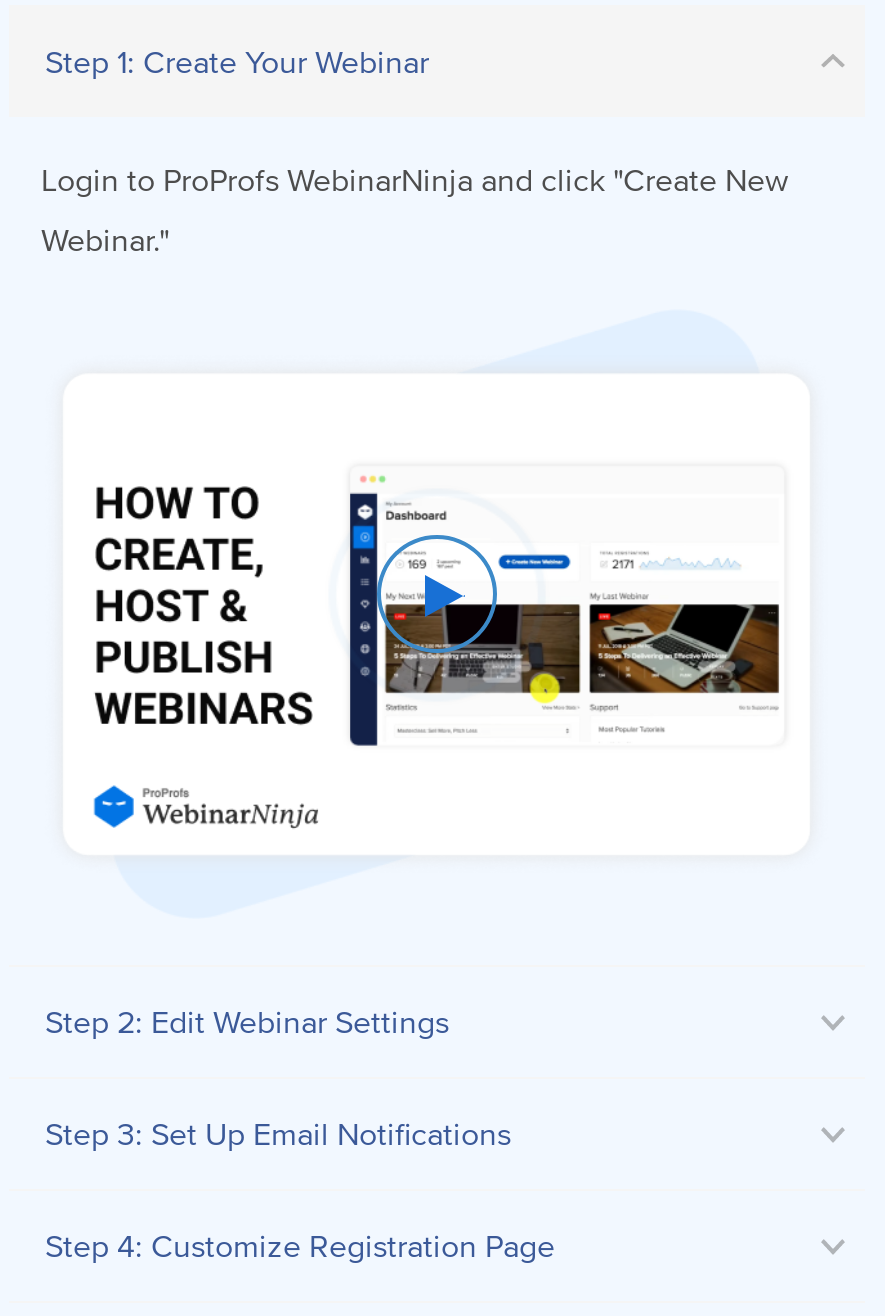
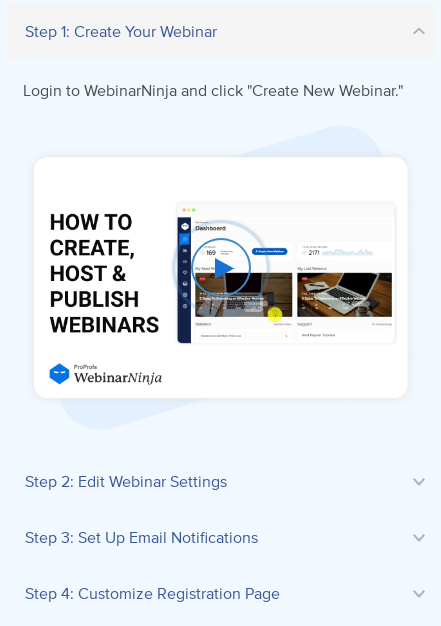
[41,160,789,256] Login to ProProfs WebinarNinja and click "Create New | Webinar." -> [23,81,403,99] Login to WebinarNinja and click "Create New Webinar."

